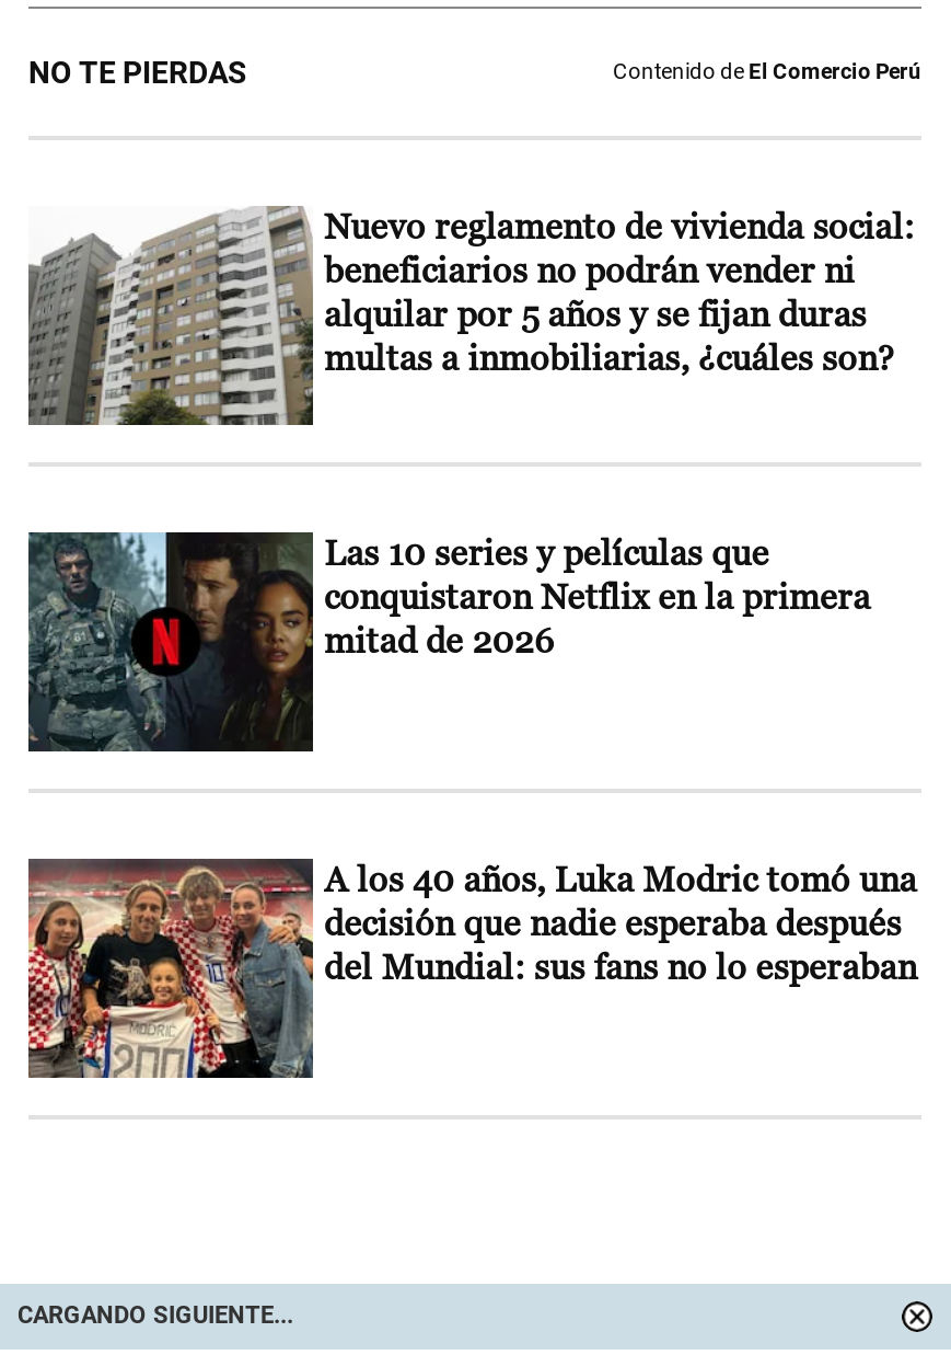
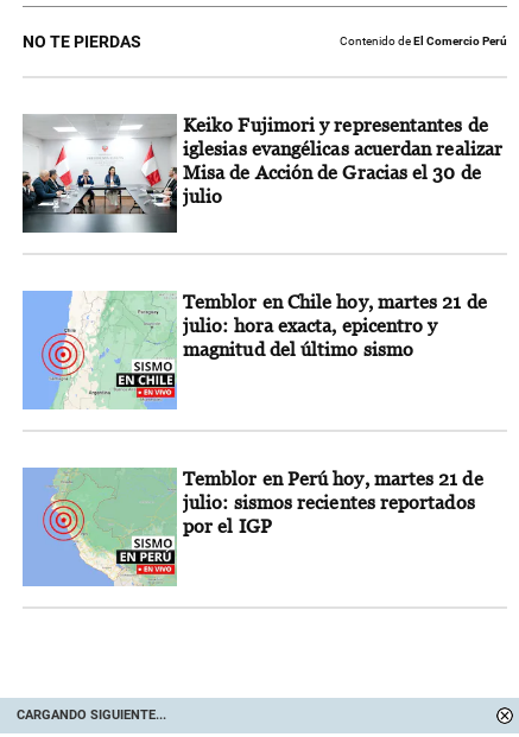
[26,206,915,427] [image] | Nuevo reglamento de vivienda social: | beneficiarios no podrán vender ni | alquilar por 5 años y se fijan duras | multas a inmobiliarias, ¿cuáles son? -> [21,113,502,234] [image] | Keiko Fujimori y representantes de | iglesias evangélicas acuerdan realizar | Misa de Acción de Gracias el 30 de | julio
[26,530,870,754] [image] | Las 10 series y películas que | conquistaron Netflix en la primera | mitad de 2026 -> [21,290,487,411] [image] | Temblor en Chile hoy, martes 21 de | julio: hora exacta, epicentro y | magnitud del último sismo
[26,857,917,1080] [image] | A los 40 años, Luka Modric tomó una | decisión que nadie esperaba después | del Mundial: sus fans no lo esperaban -> [21,466,483,587] [image] | Temblor en Perú hoy, martes 21 de | julio: sismos recientes reportados | por el IGP

